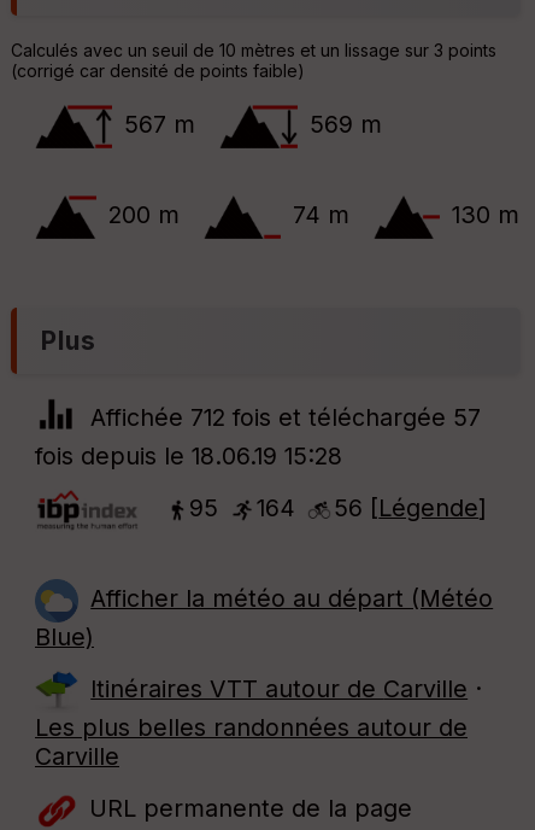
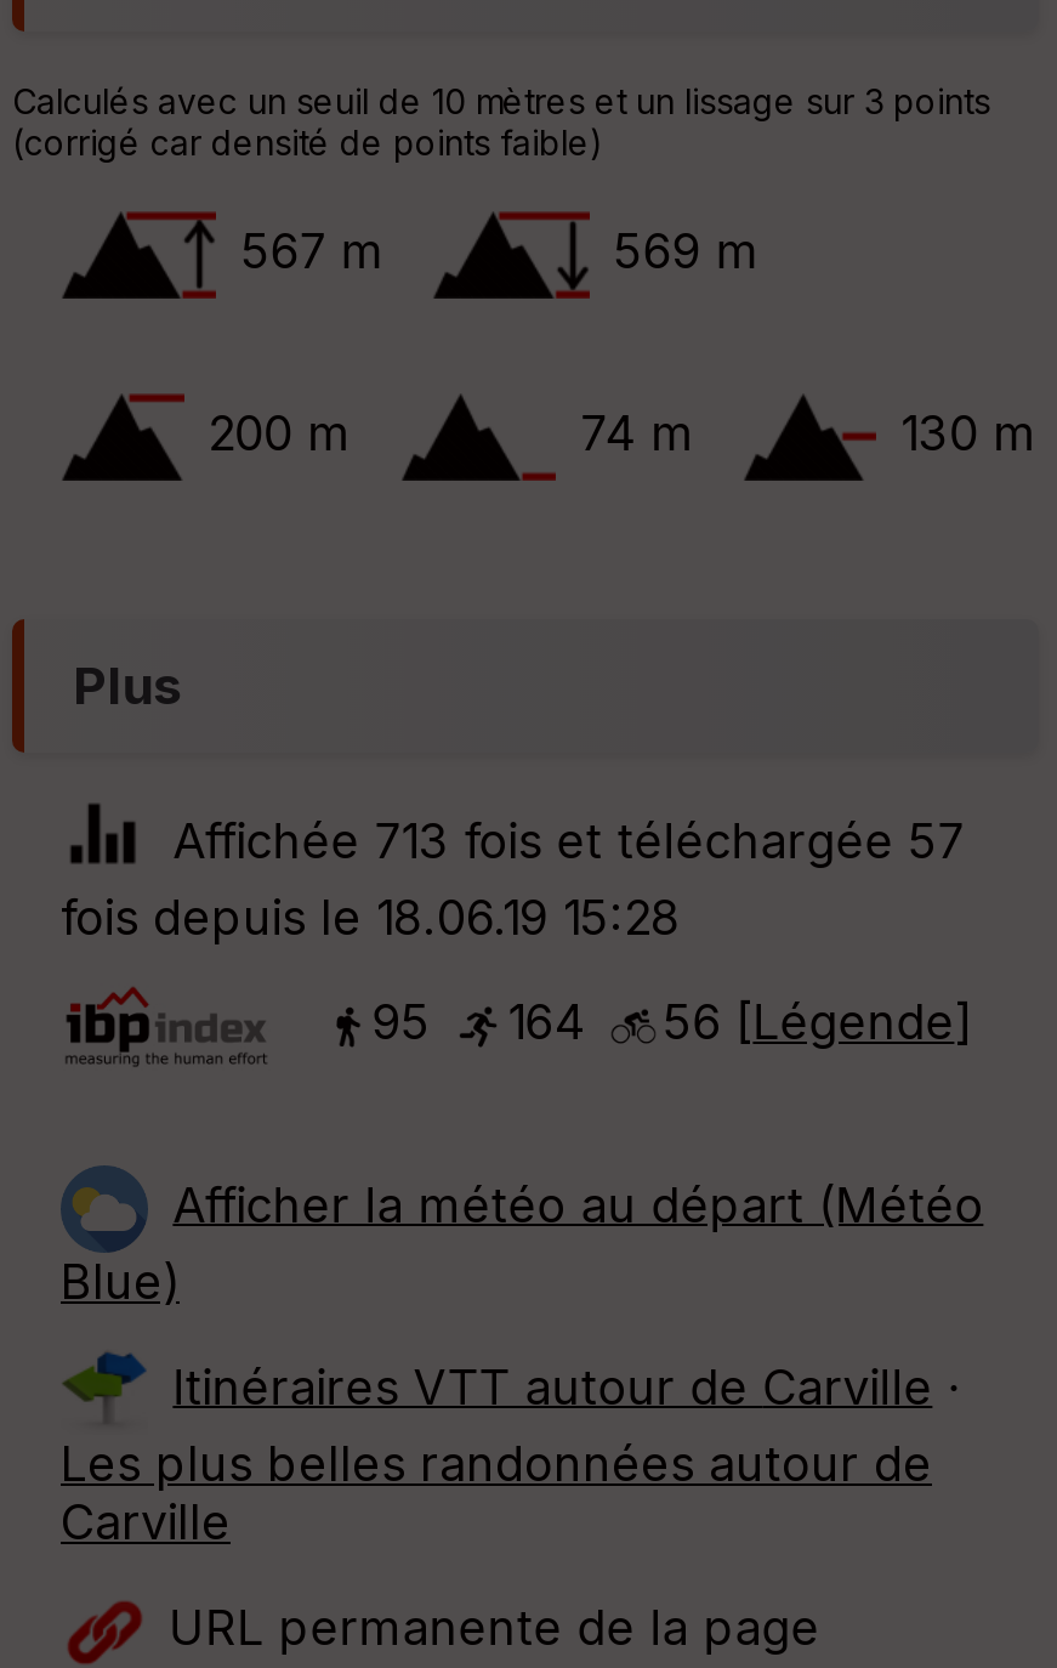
[91,403,481,432] Affichée 712 fois et téléchargée 57 -> [173,811,964,869] Affichée 713 fois et téléchargée 57

